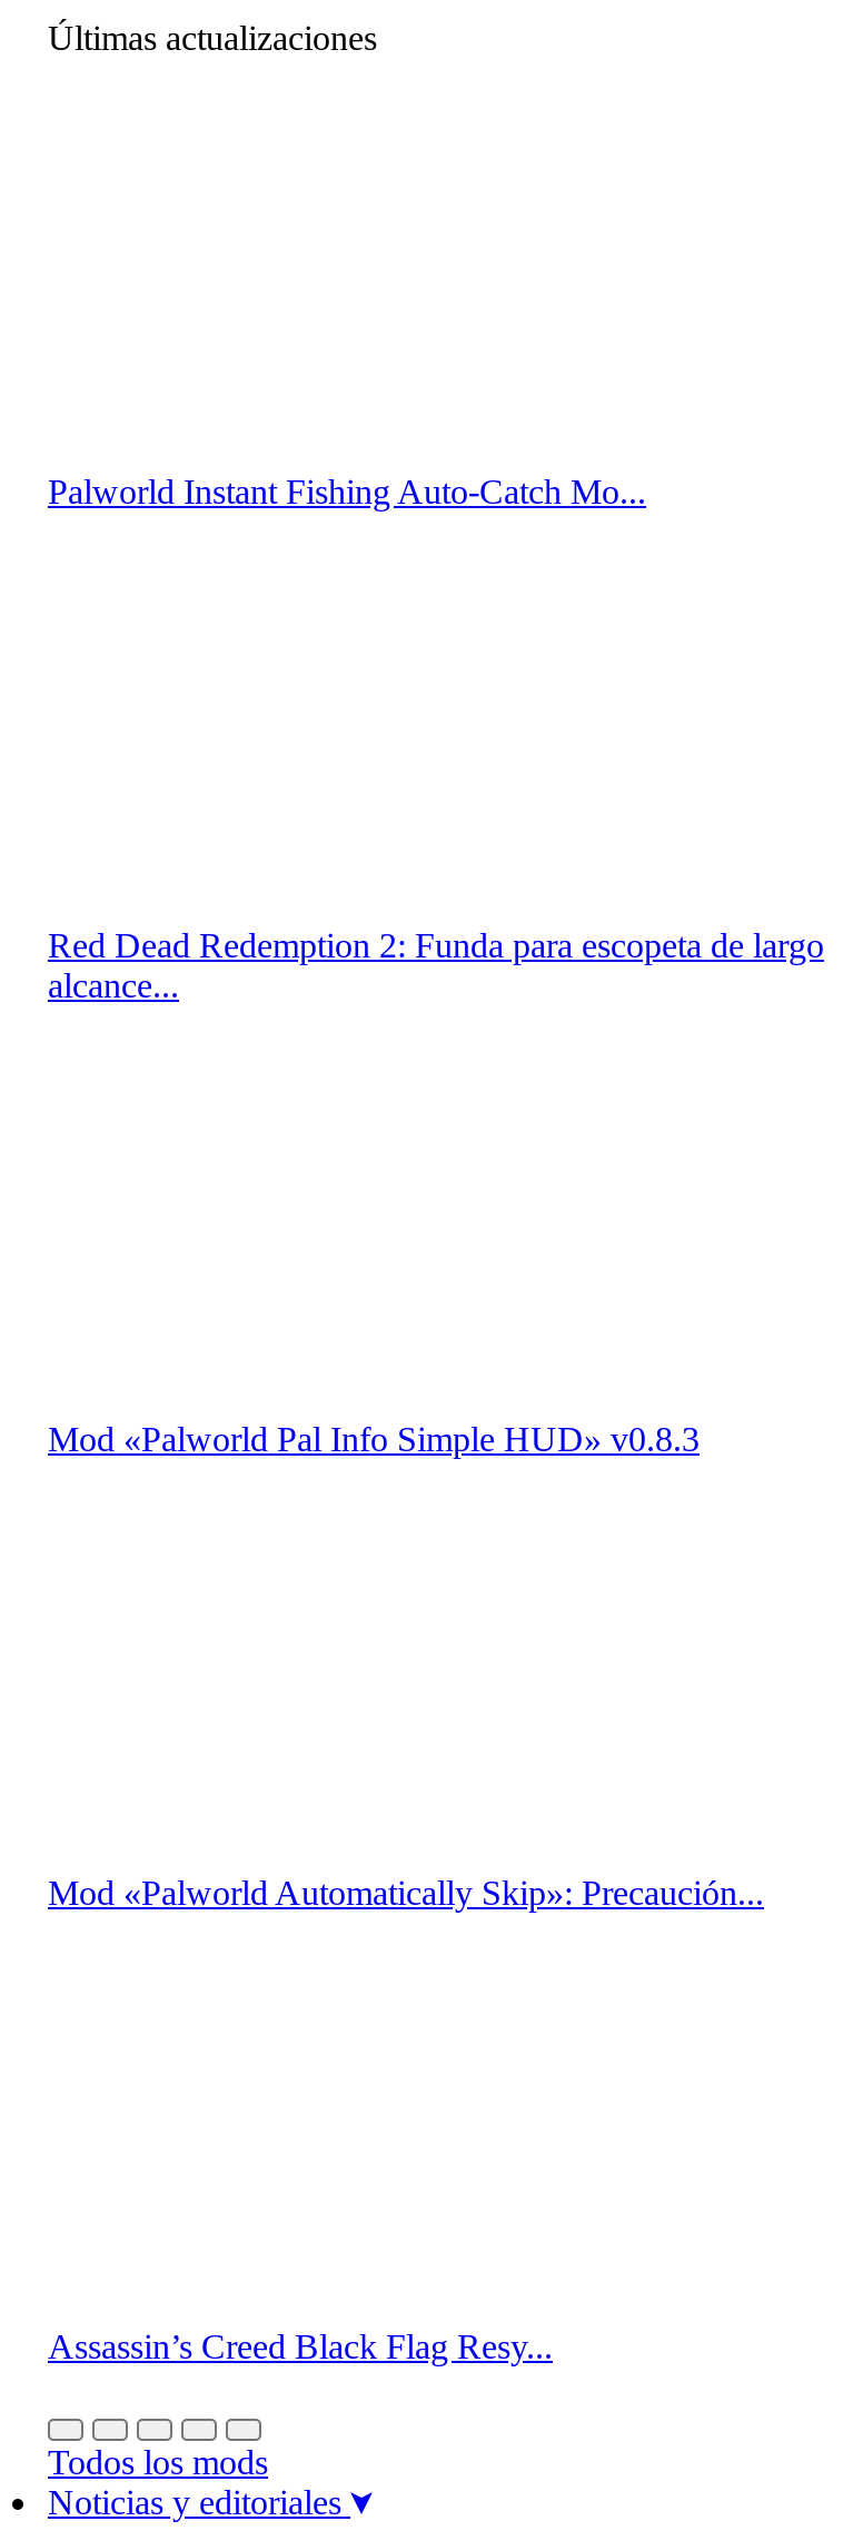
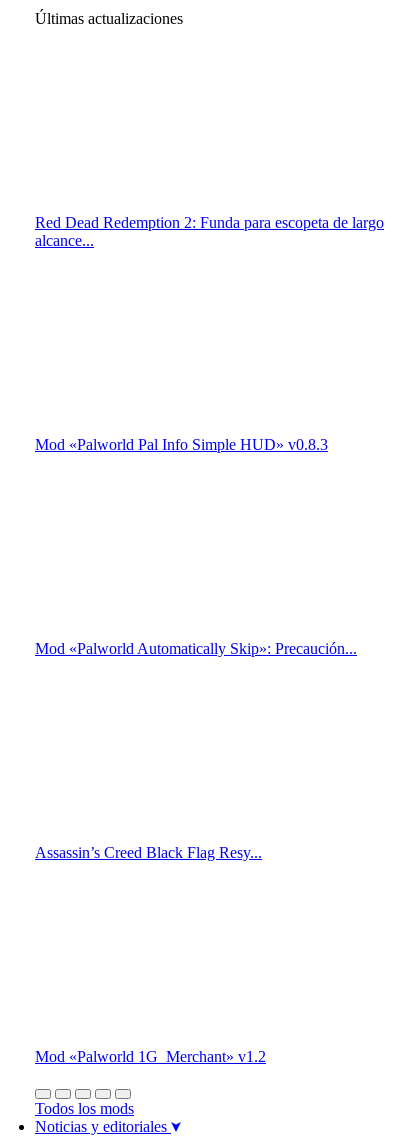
[48,473,646,510] Palworld Instant Fishing Auto-Catch Mo... -> none
moved [48,926,824,2365] -> [35,214,384,861]: Red Dead Redemption 2: Funda para escopeta de largo | alcance... | Mod «Palworld Pal Info Simple HUD» v0.8.3 | Mod «Palworld Automatically Skip»: Precaución... | Assassin’s Creed Black Flag Resy...
none -> [35,1048,266,1065] Mod «Palworld 1G_Merchant» v1.2

